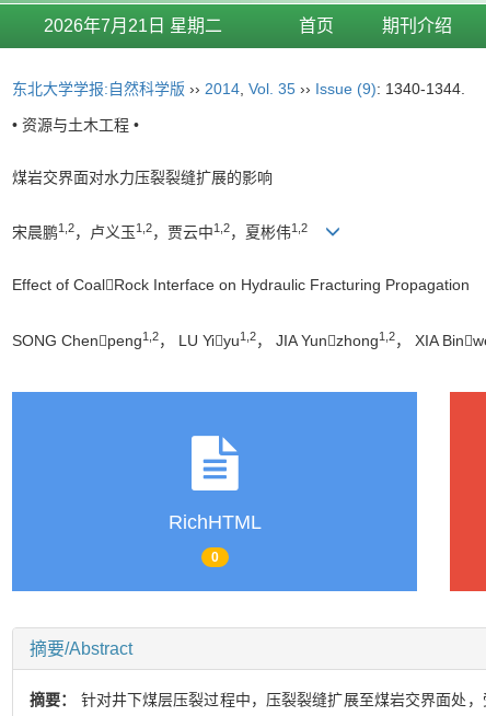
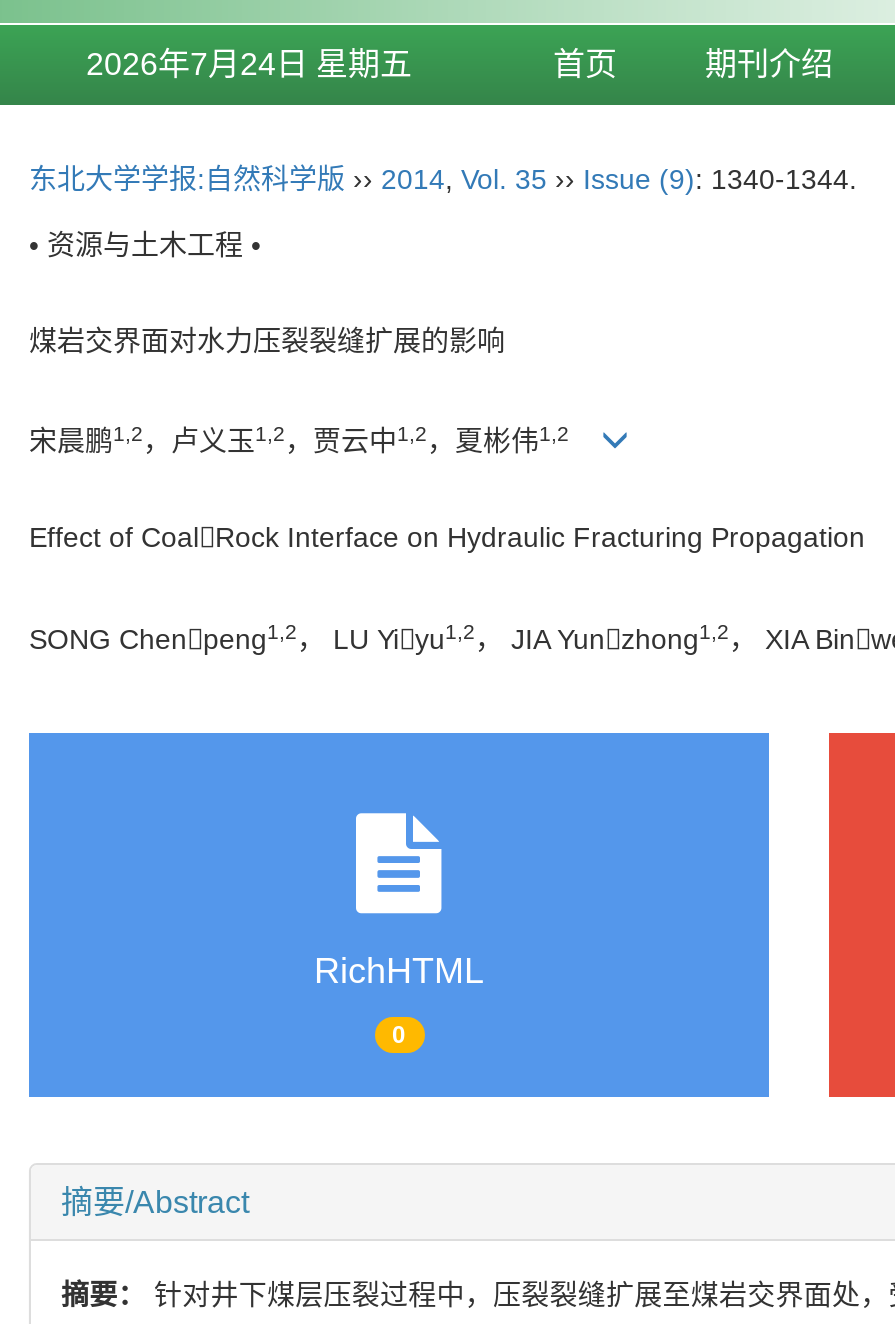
[43,16,222,35] 2026年7月21日 星期二 -> [86,47,412,81] 2026年7月24日 星期五

